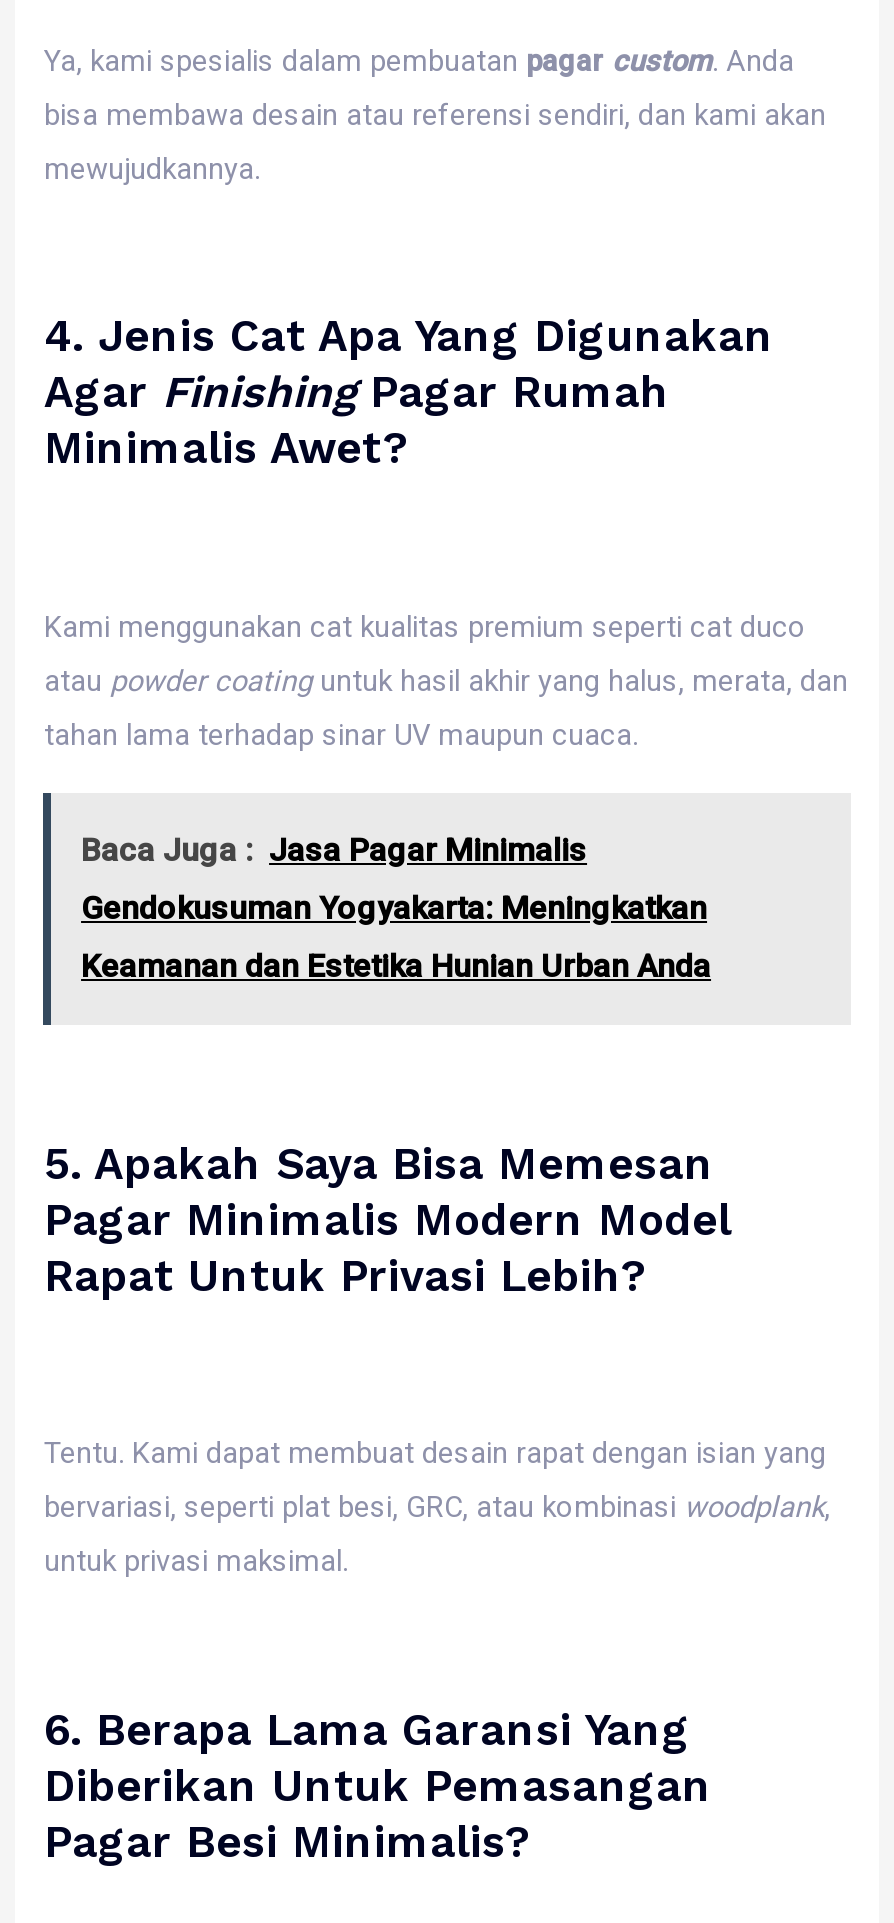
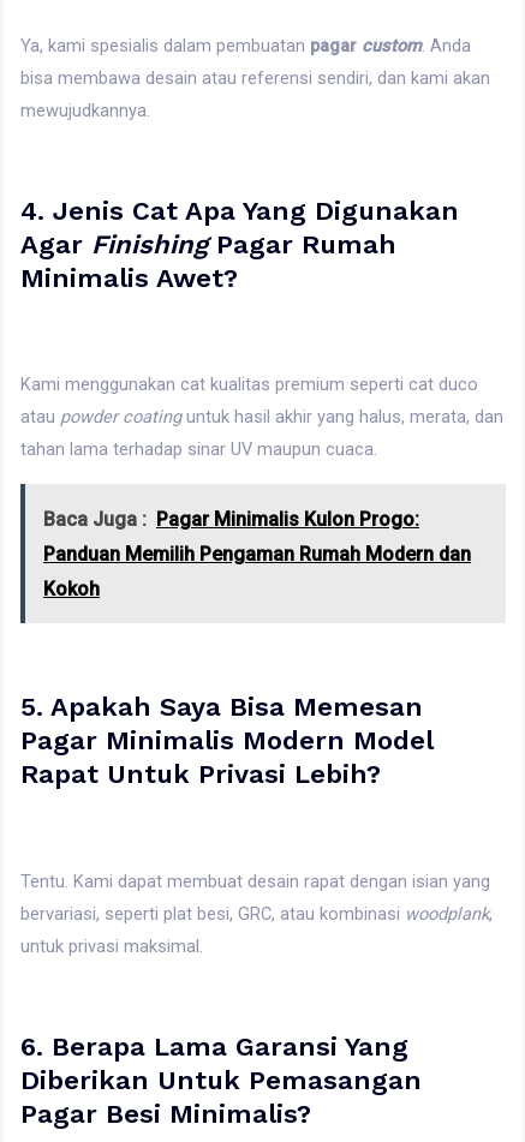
[81,831,587,869] Baca Juga : Jasa Pagar Minimalis -> [43,507,419,530] Baca Juga : Pagar Minimalis Kulon Progo:
[81,889,707,927] Gendokusuman Yogyakarta: Meningkatkan -> [43,542,471,565] Panduan Memilih Pengaman Rumah Modern dan
[81,947,711,985] Keamanan dan Estetika Hunian Urban Anda -> [43,577,100,600] Kokoh

